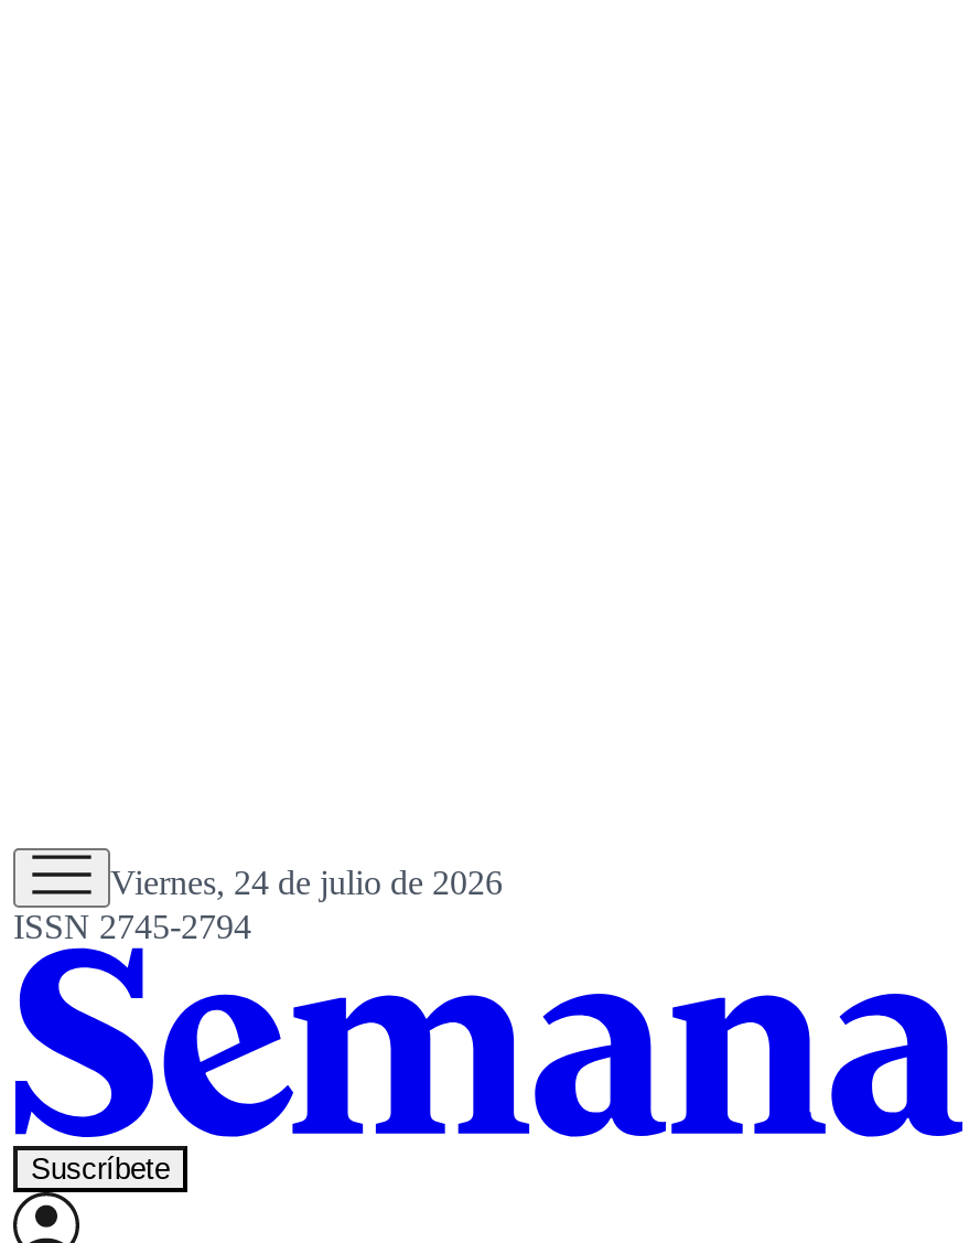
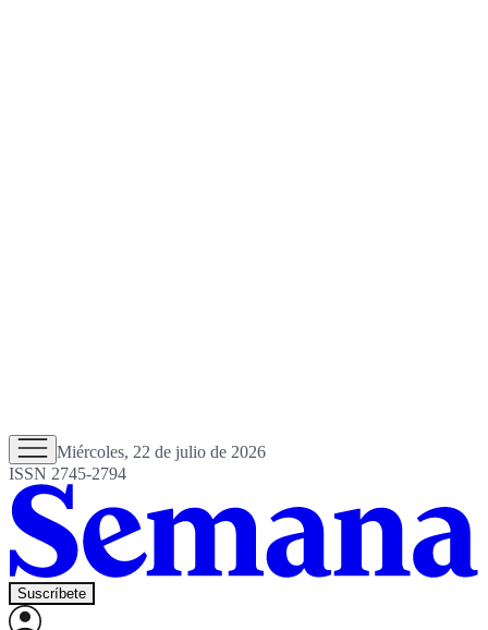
[110,864,503,901] Viernes, 24 de julio de 2026 -> [57,443,266,461] Miércoles, 22 de julio de 2026

